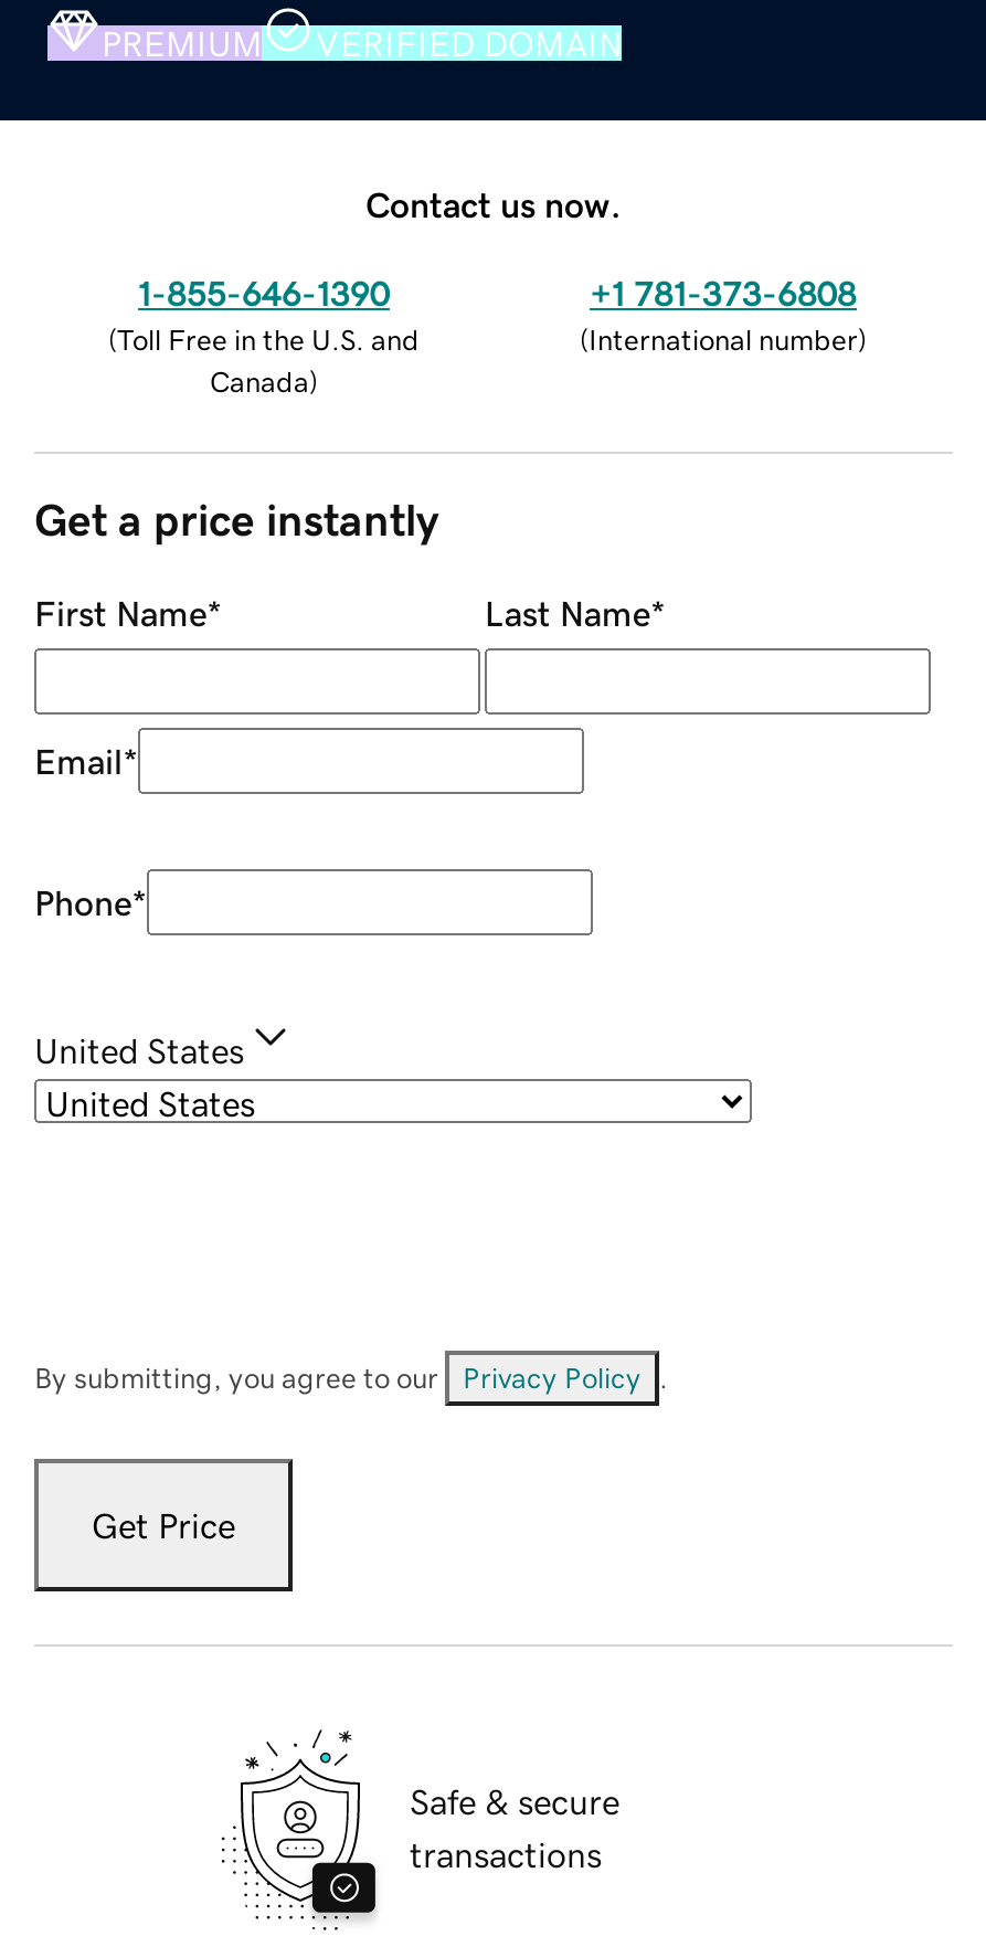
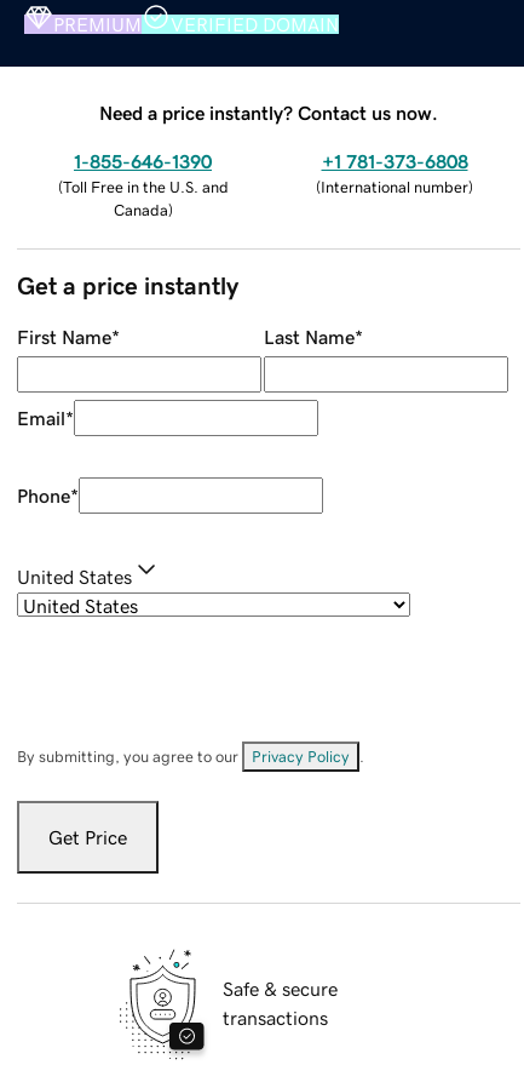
[365,186,622,221] Contact us now. -> [99,103,438,122] Need a price instantly? Contact us now.

